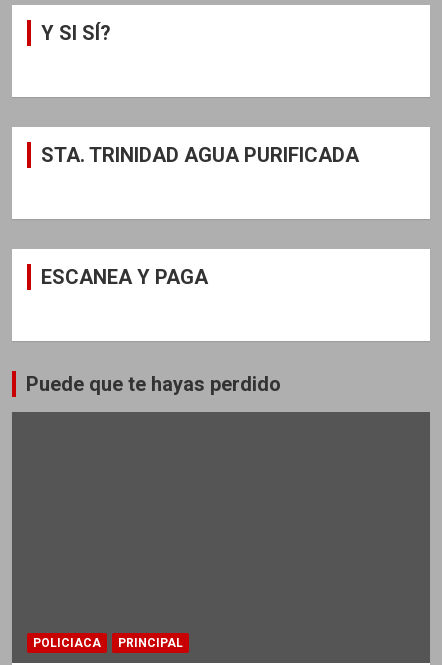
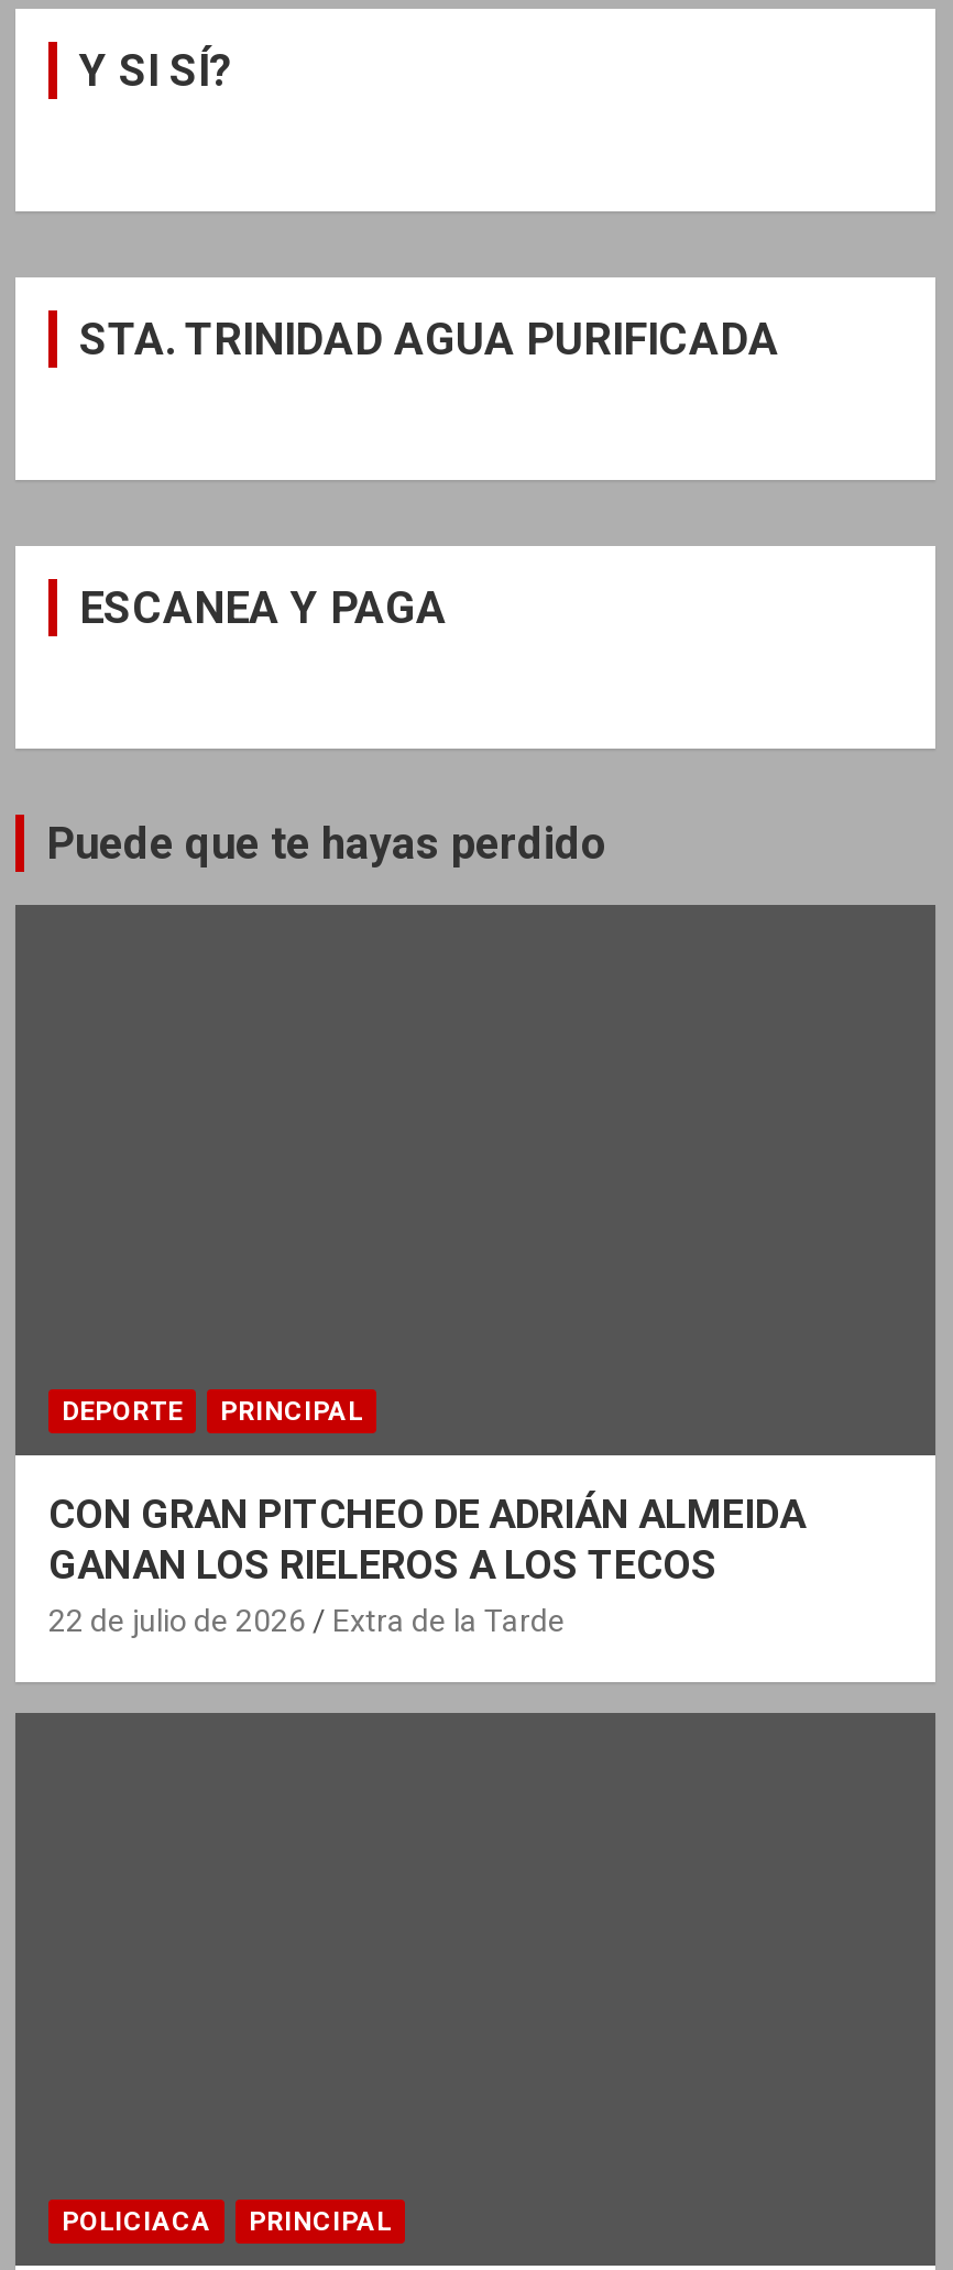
none -> [48,1397,806,1639] DEPORTE | PRINCIPAL | CON GRAN PITCHEO DE ADRIÁN ALMEIDA | GANAN LOS RIELEROS A LOS TECOS | 22 de julio de 2026 | Extra de la Tarde

